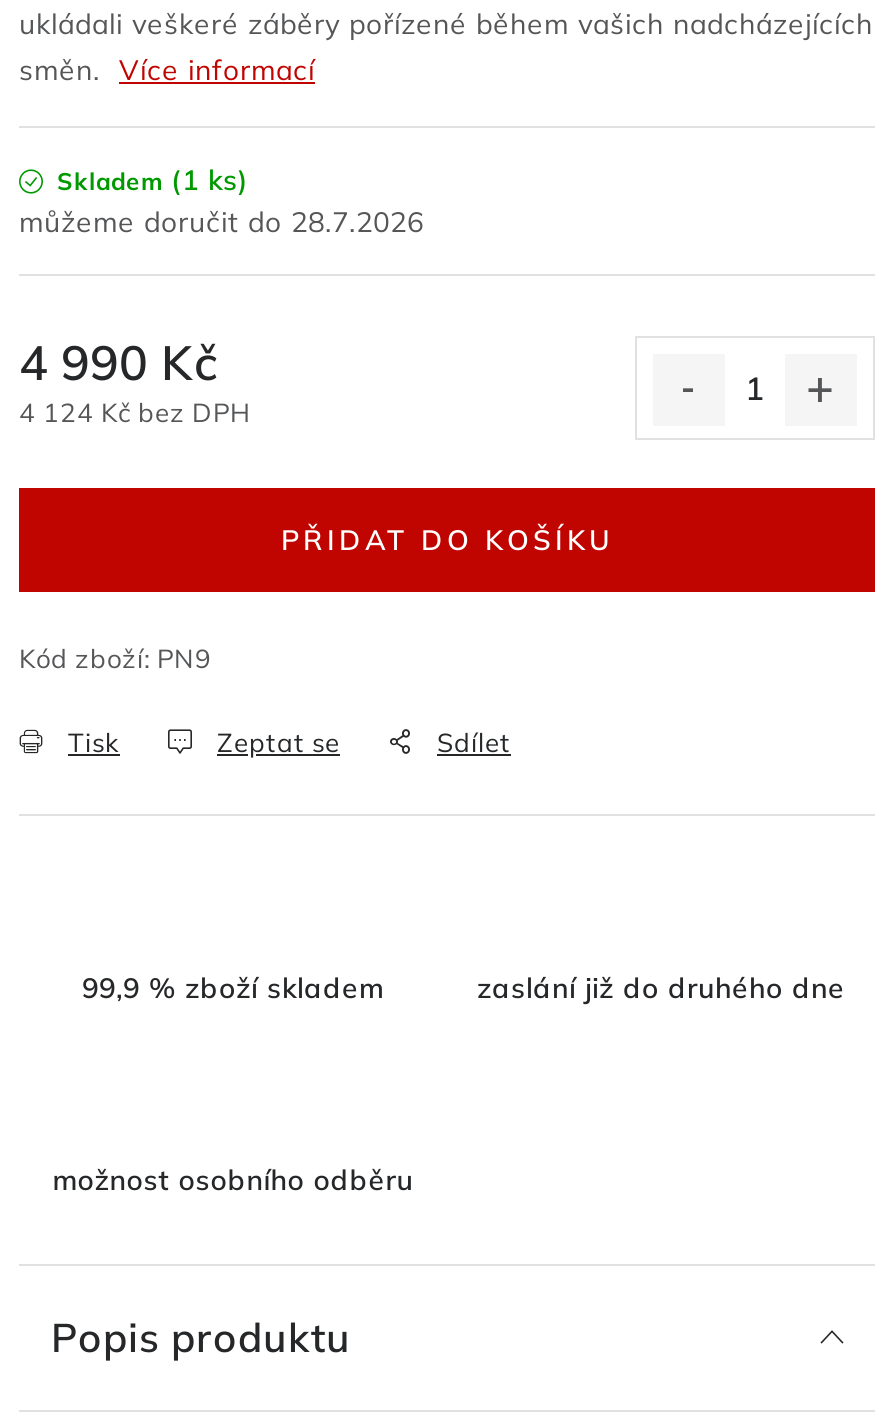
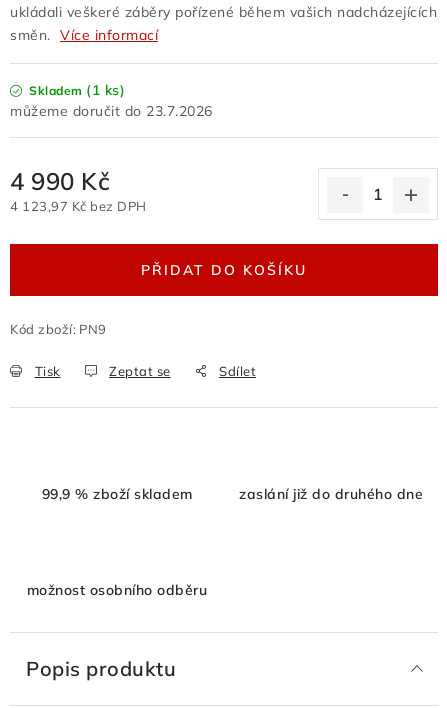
[291,204,424,240] 28.7.2026 -> [146,102,212,120] 23.7.2026
[19,395,251,427] 4 124 Kč bez DPH -> [10,197,146,213] 4 123,97 Kč bez DPH

